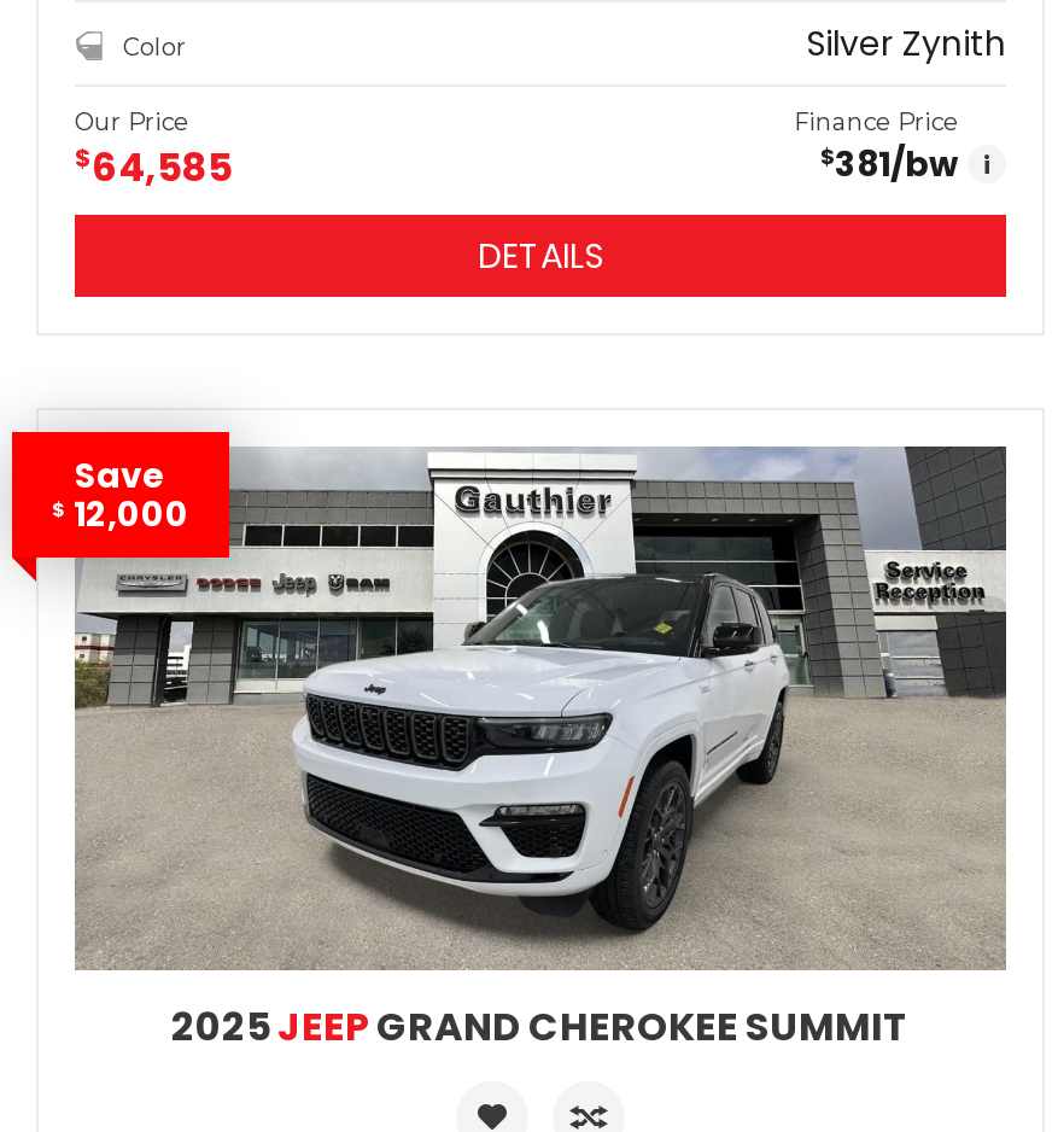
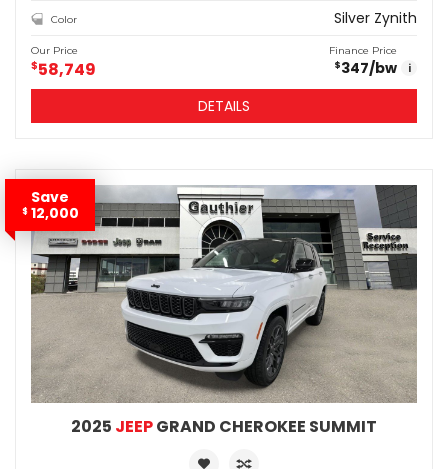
[75,141,232,196] $64,585 -> [31,58,96,81] $58,749
[820,141,990,189] $381/bw i -> [335,58,410,78] $347/bw i

